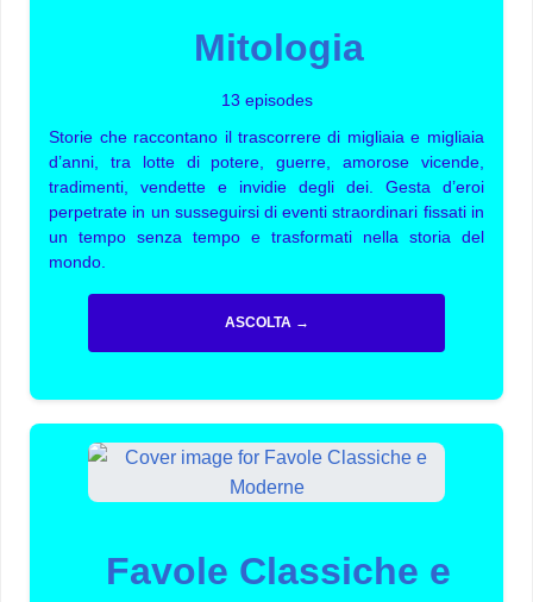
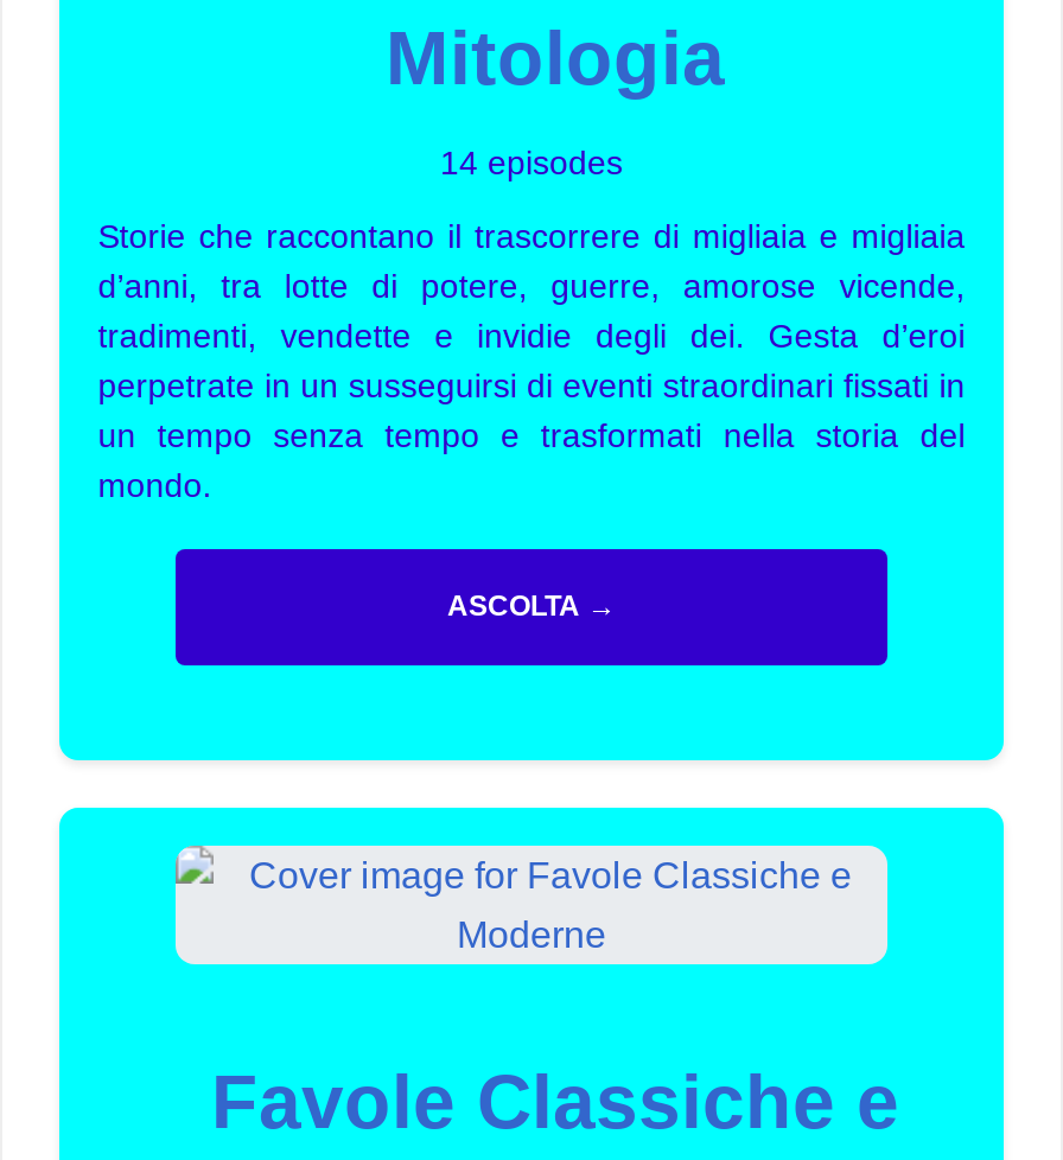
[221,90,312,109] 13 episodes -> [440,143,623,181] 14 episodes

